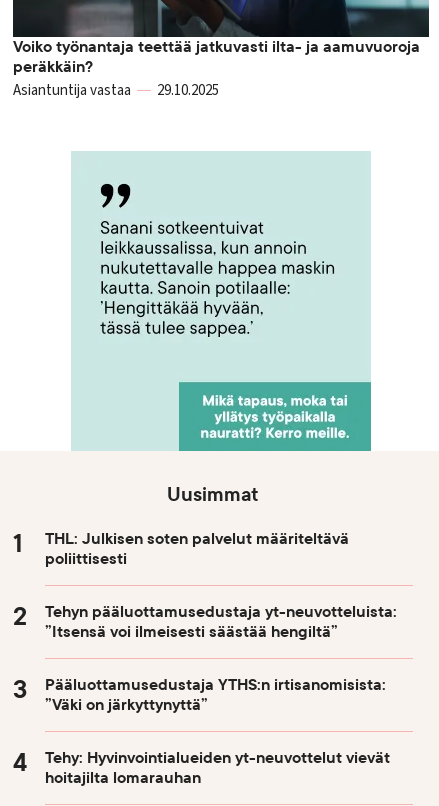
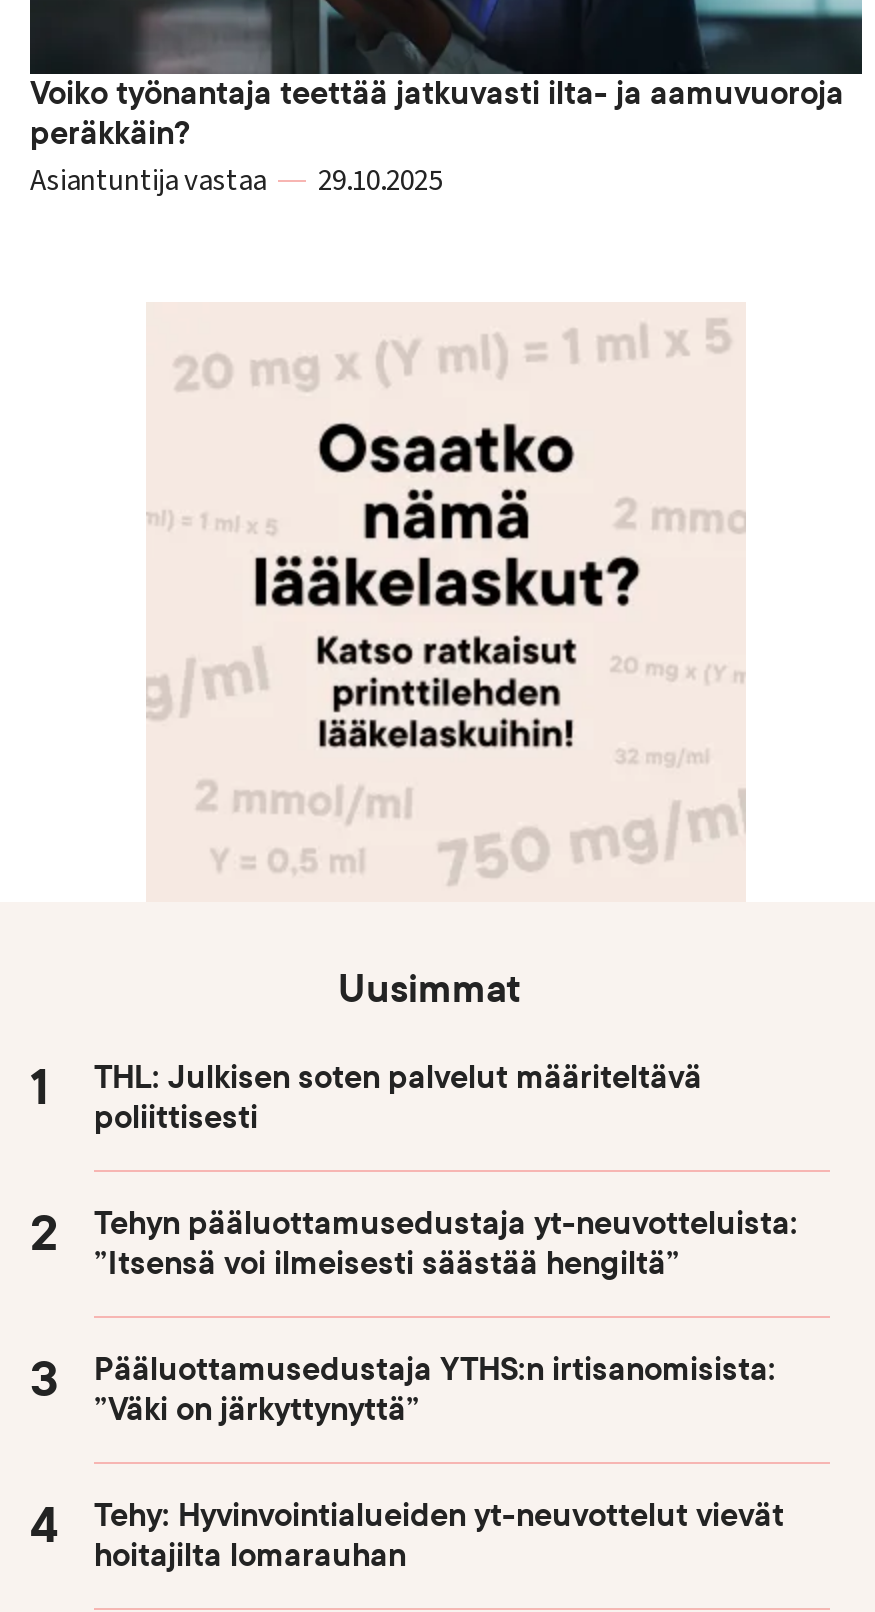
[72,152,372,452] [image] -> [148,306,746,902] [image]

